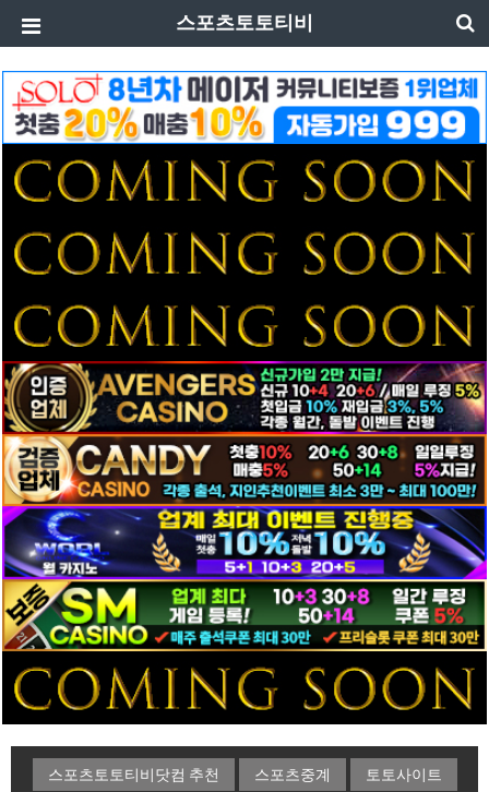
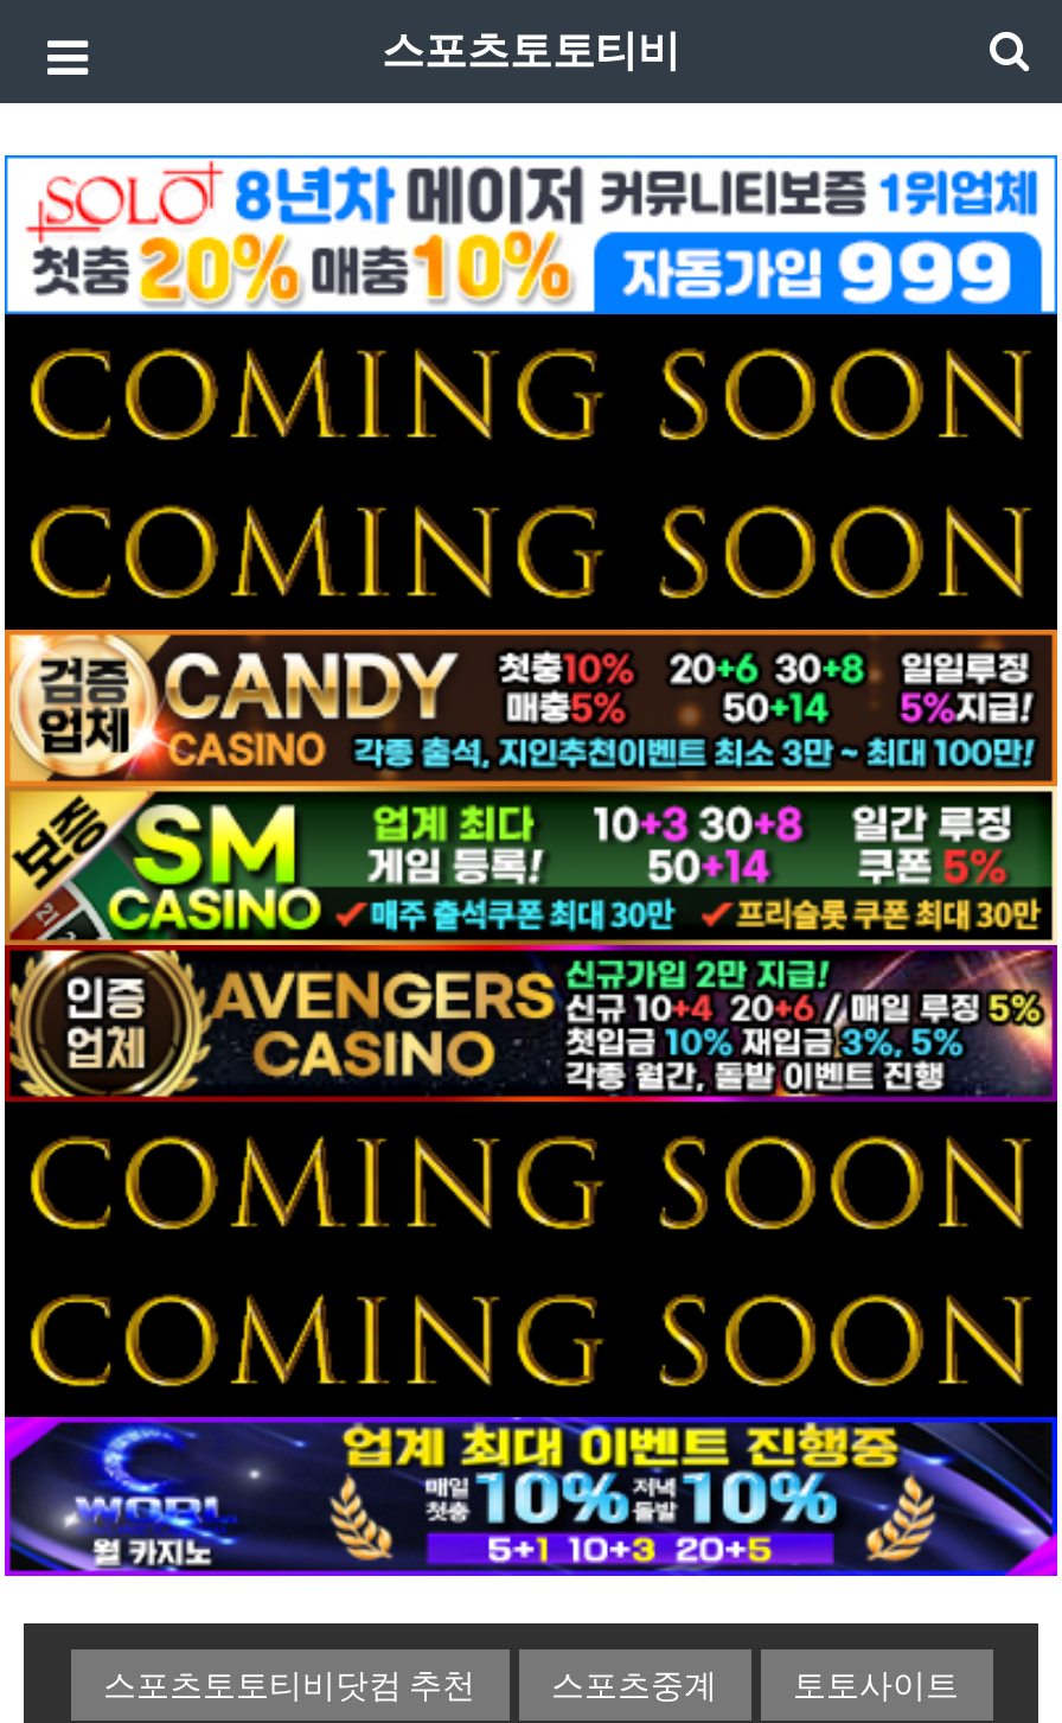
[3,289,486,725] [image] -> [7,627,1055,1578] [image]

